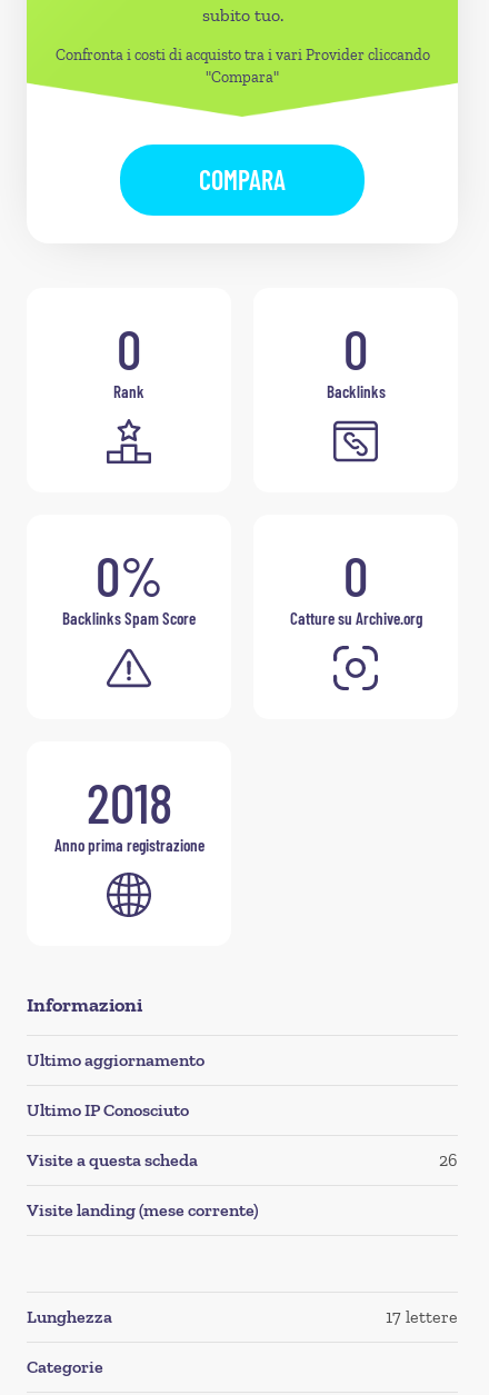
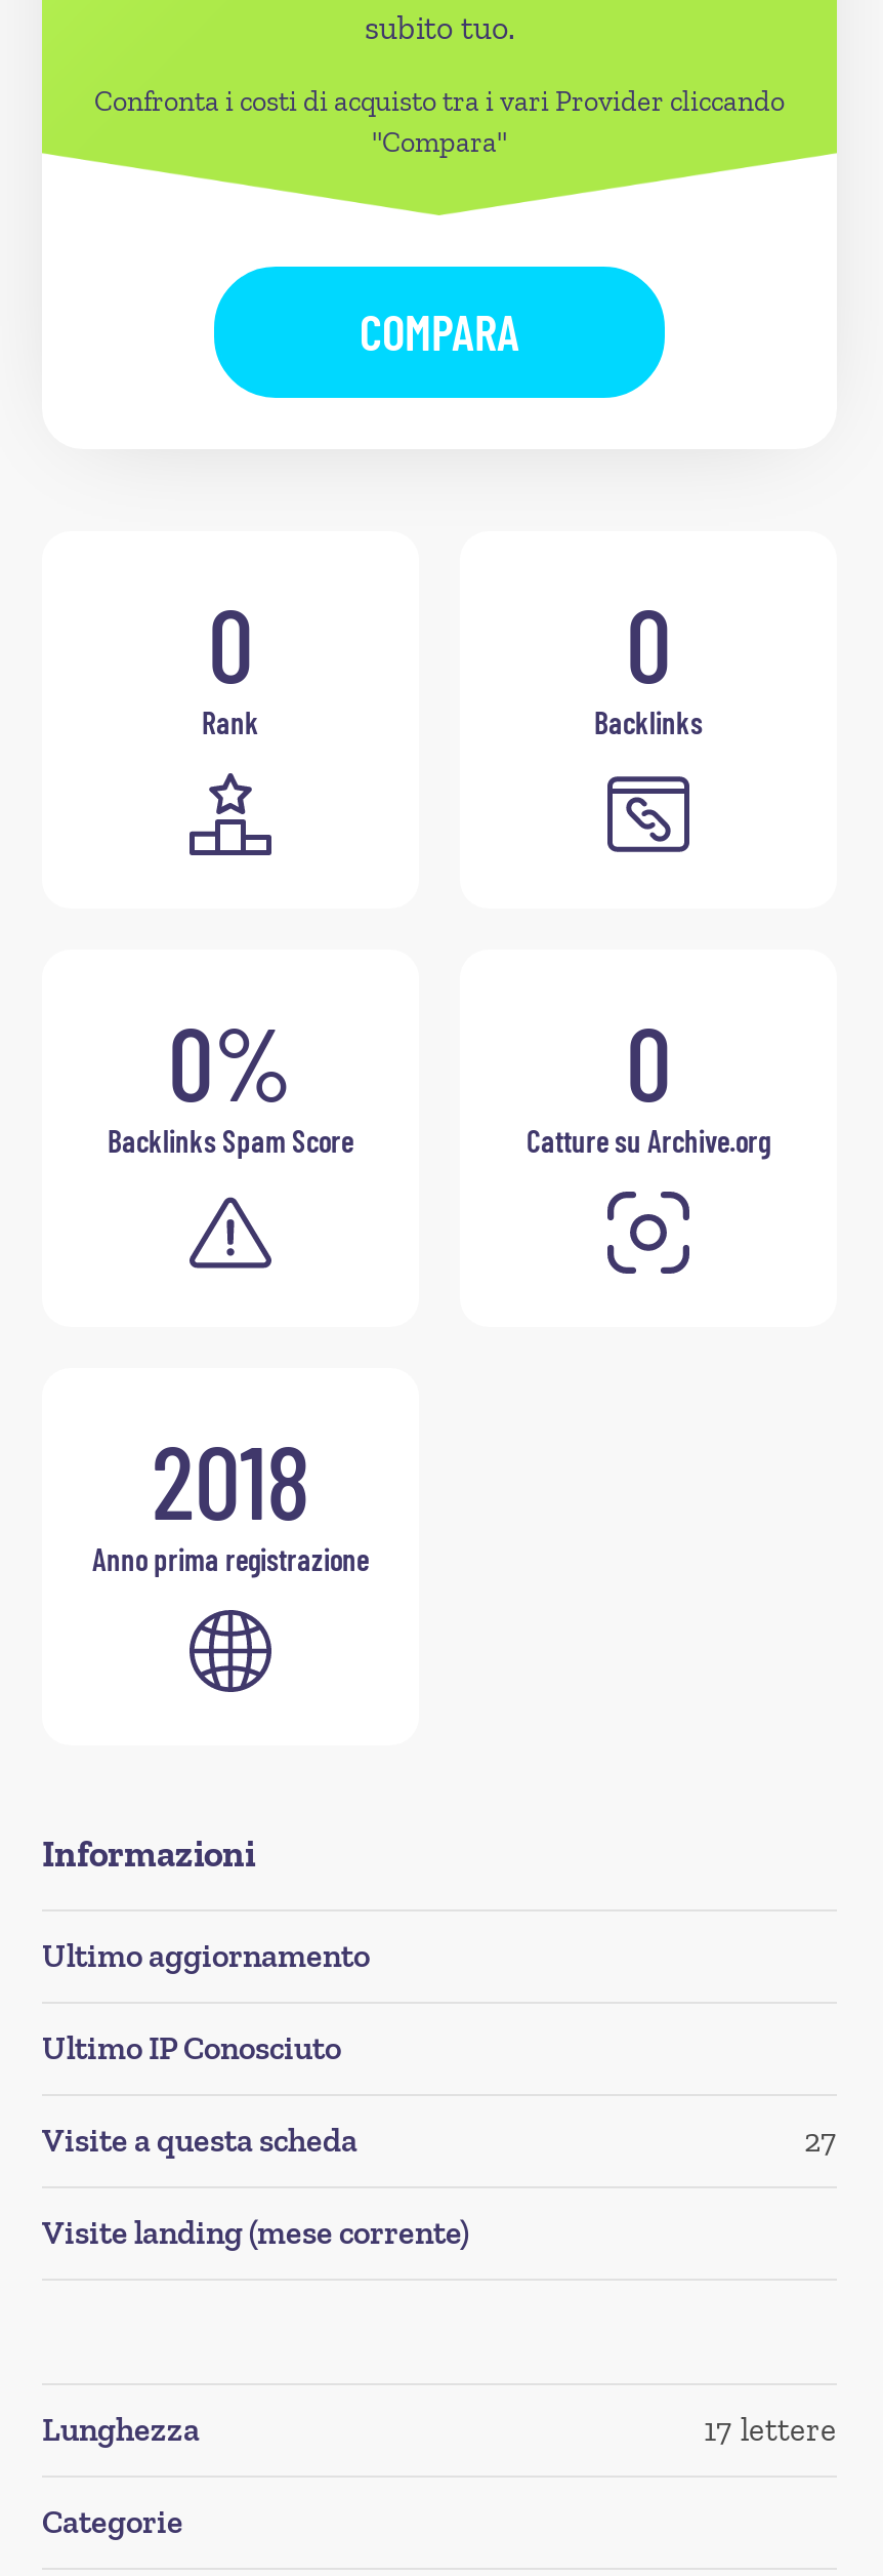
[439,1149,458,1170] 26 -> [804,2121,837,2160] 27

